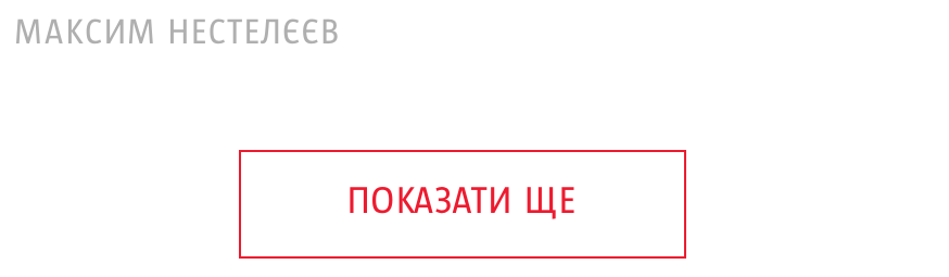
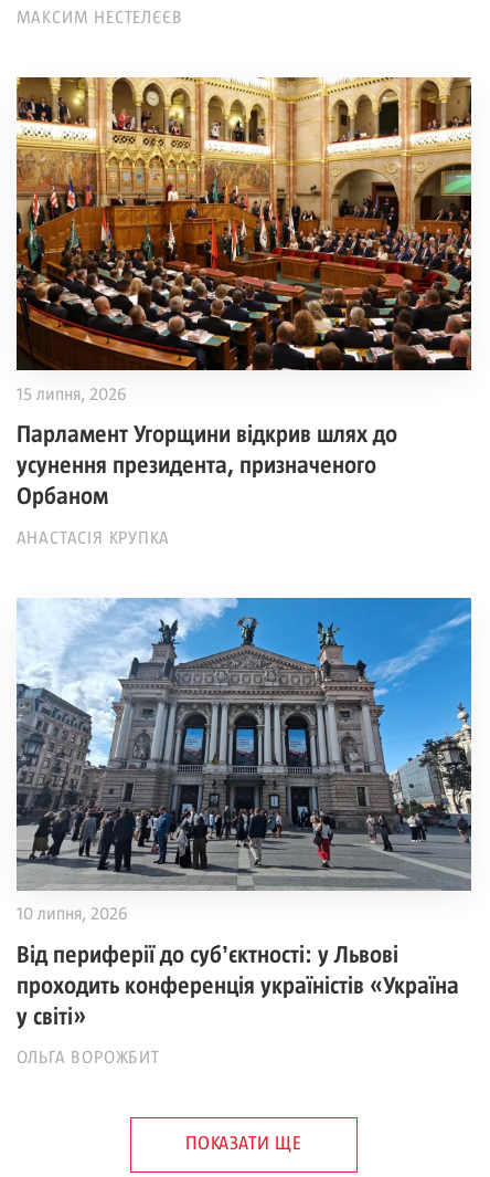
none -> [15,76,472,548] [image] | 15 липня, 2026 | Парламент Угорщини відкрив шлях до | усунення президента, призначеного | Орбаном | АНАСТАСІЯ КРУПКА
none -> [15,597,472,1068] [image] | 10 липня, 2026 | Від периферії до субʼєктності: у Львові | проходить конференція україністів «Україна | у світі» | ОЛЬГА ВОРОЖБИТ

